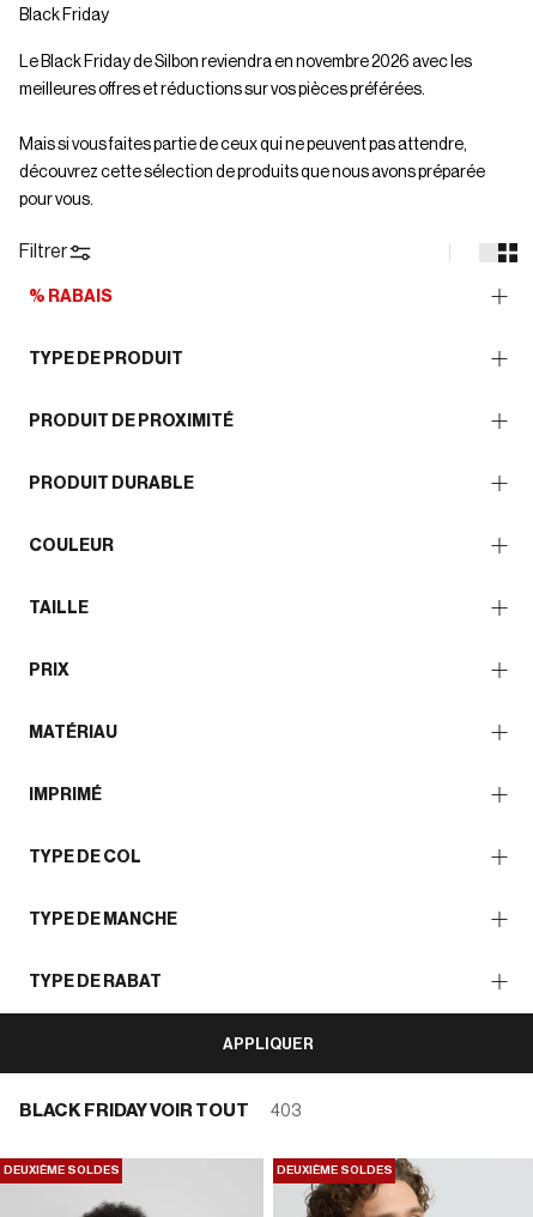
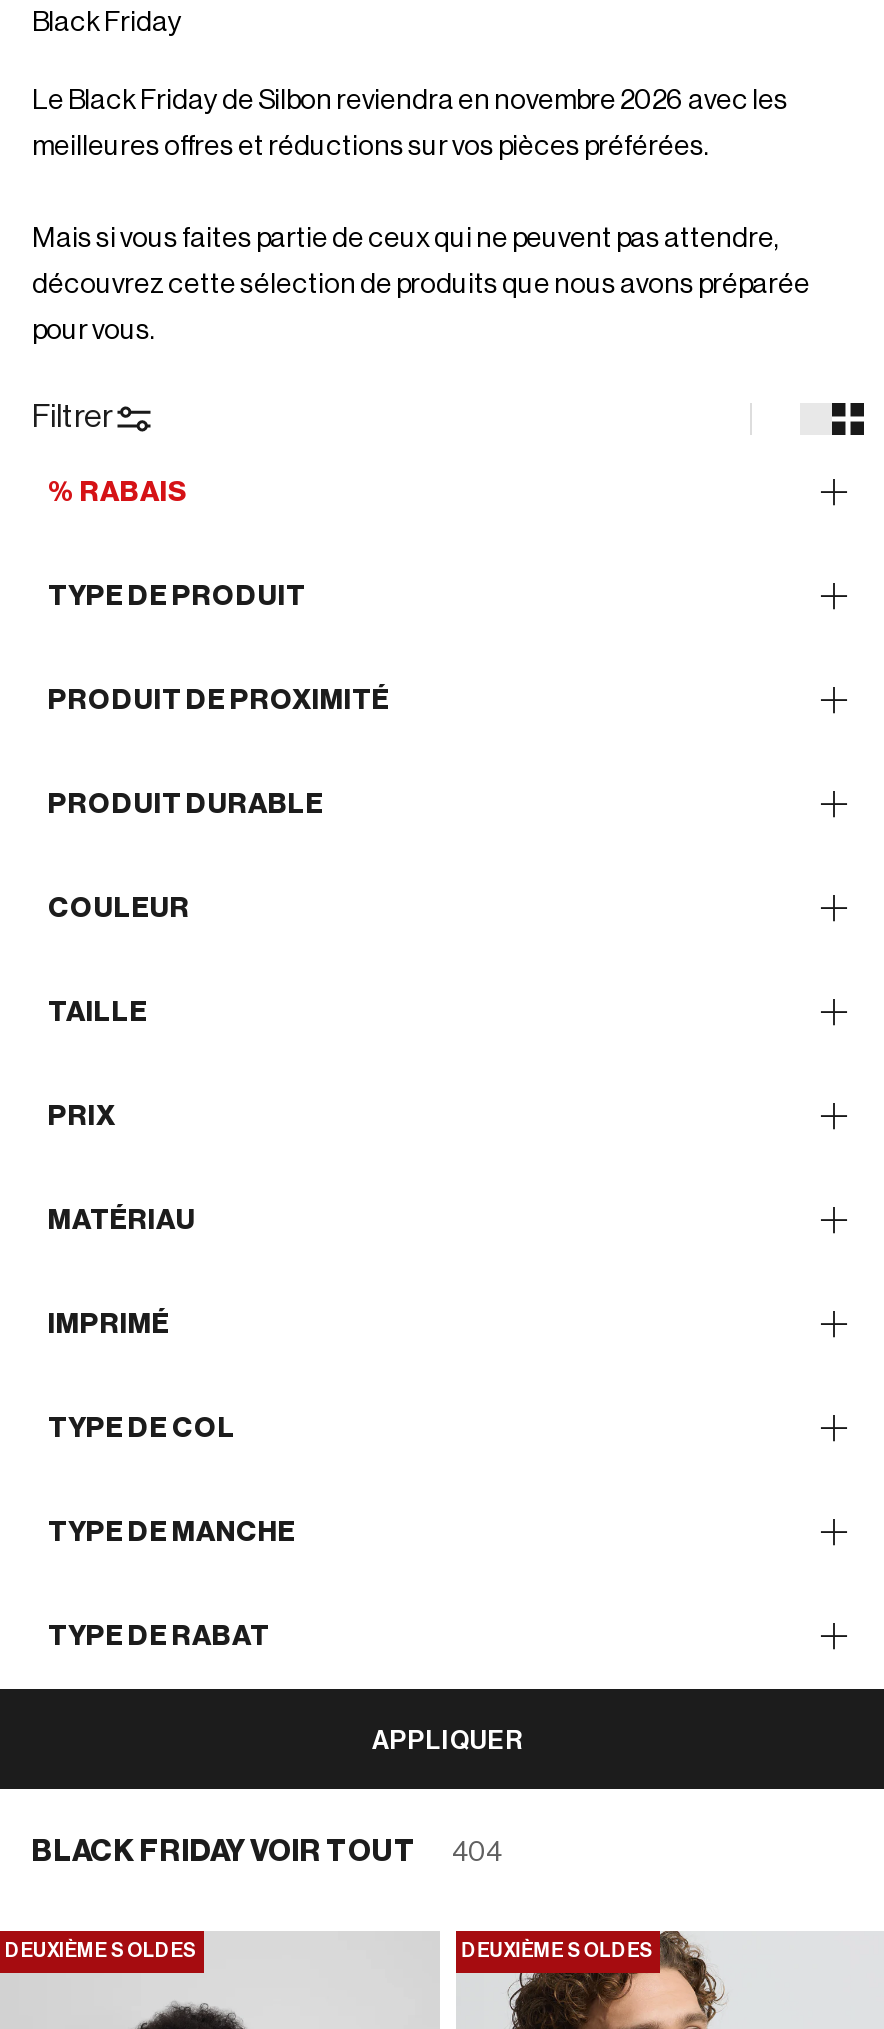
[19,1102,301,1120] BLACK FRIDAY VOIR TOUT 403 -> [32,1837,502,1867] BLACK FRIDAY VOIR TOUT 404

